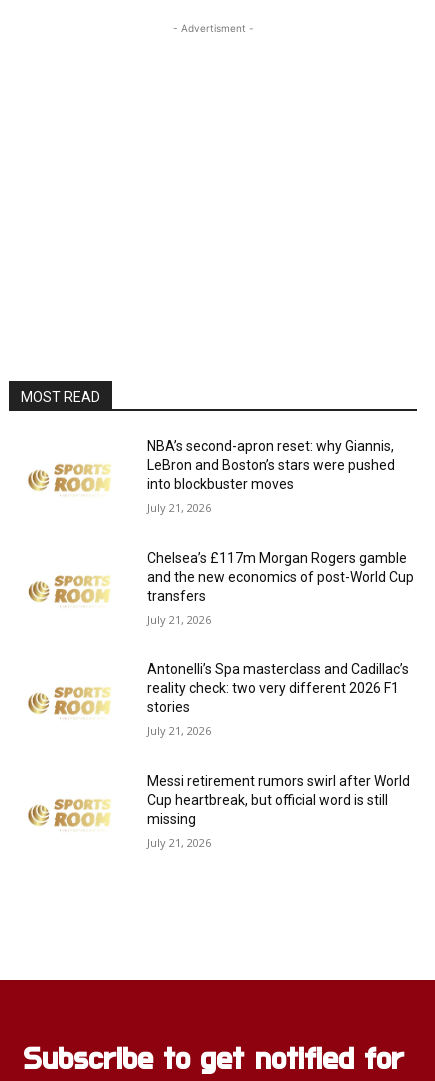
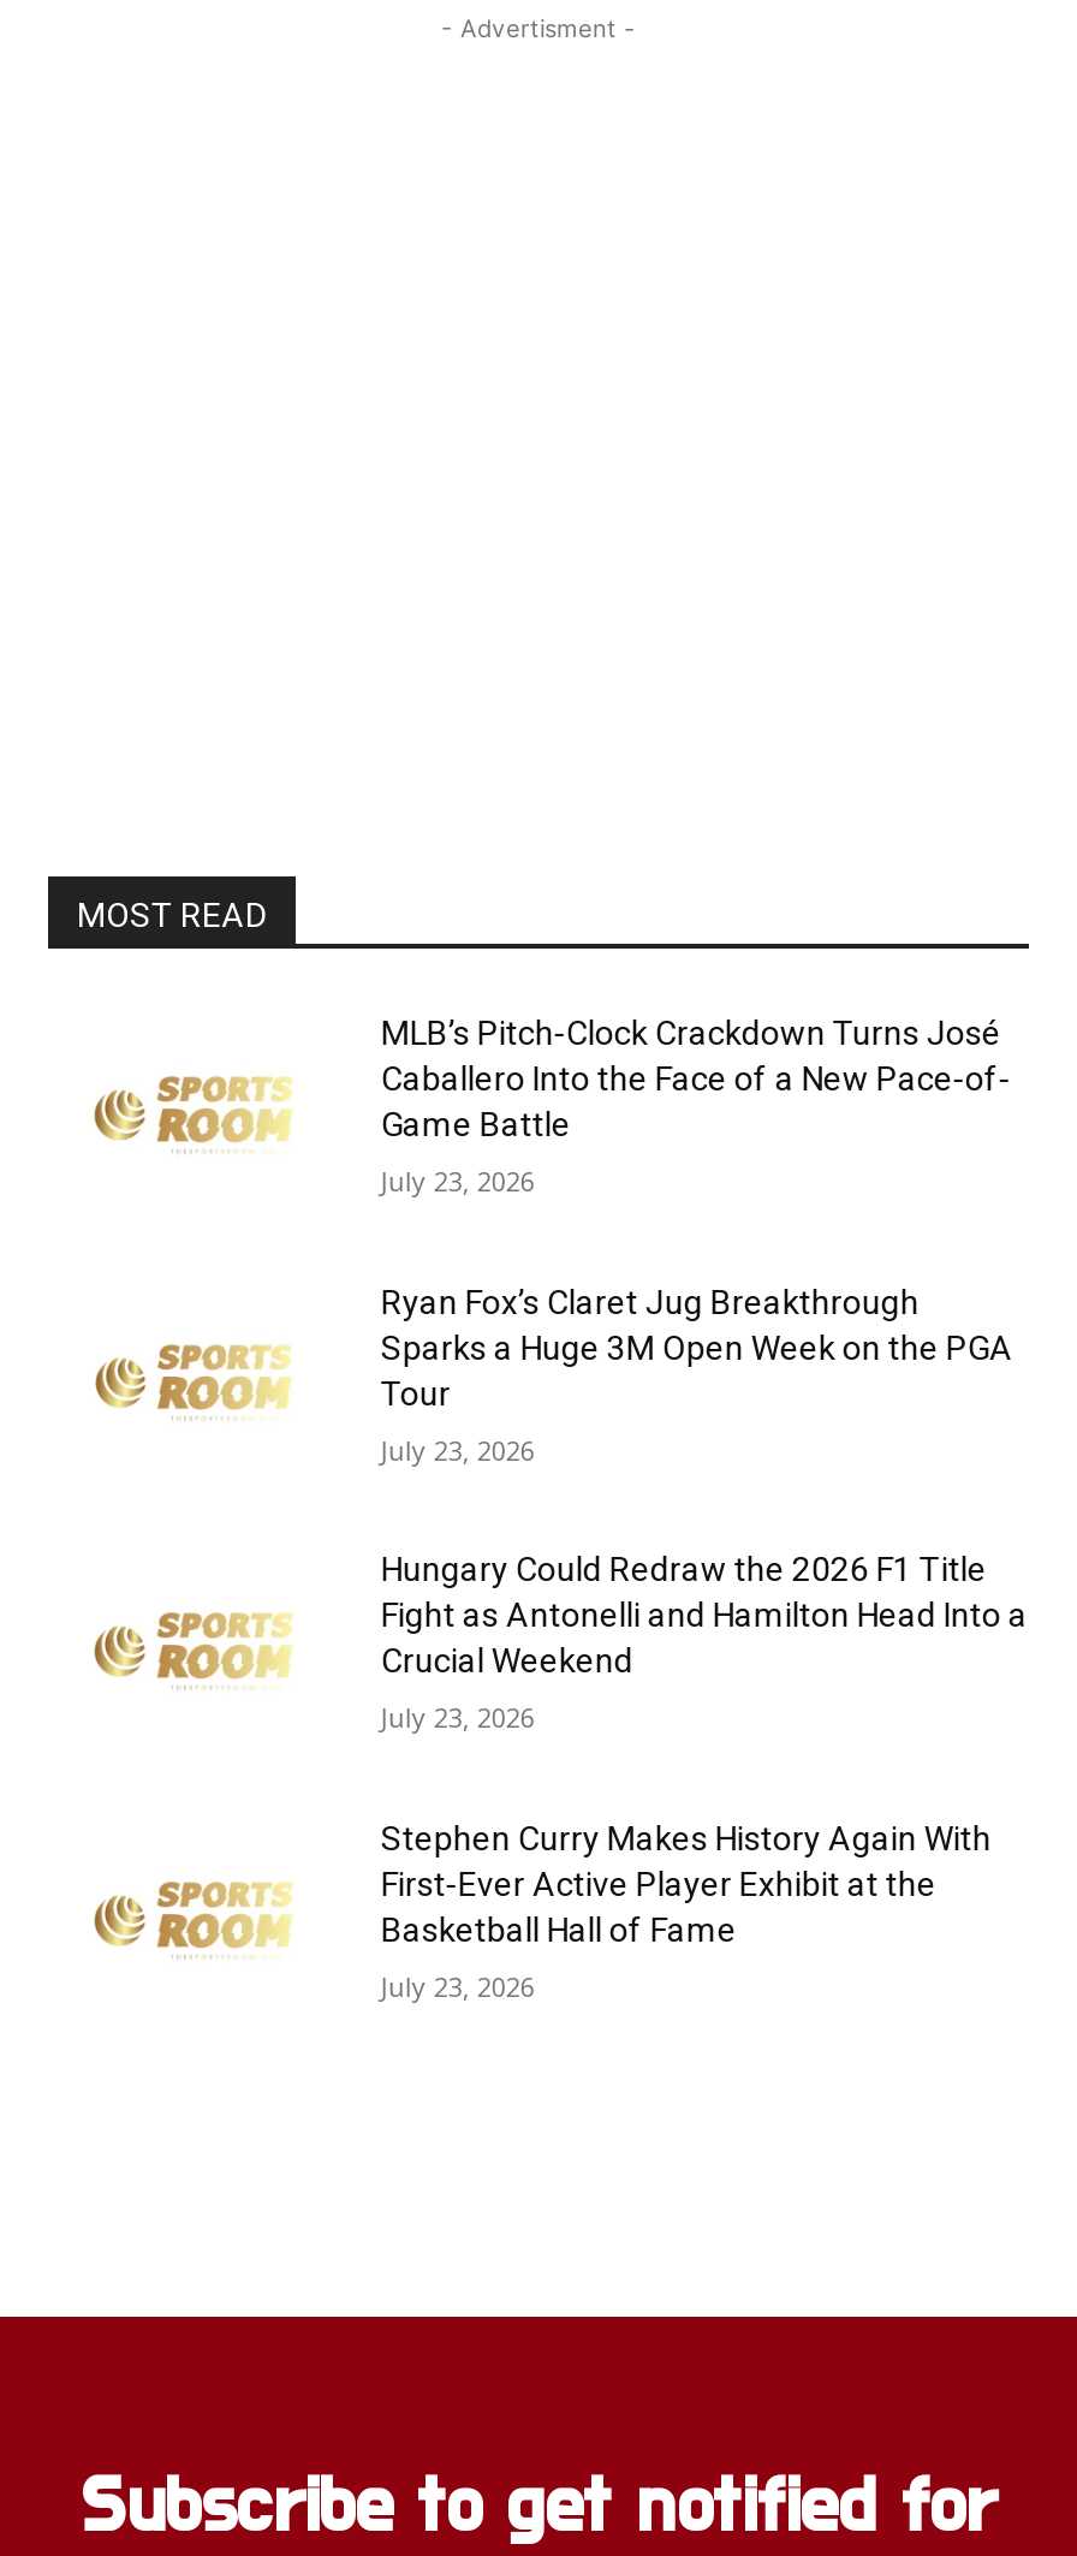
[147,438,395,492] NBA’s second-apron reset: why Giannis, | LeBron and Boston’s stars were pushed | into blockbuster moves -> [381,1014,1011,1143] MLB’s Pitch-Clock Crackdown Turns José | Caballero Into the Face of a New Pace-of- | Game Battle
[147,500,211,515] July 21, 2026 -> [381,1163,535,1199] July 23, 2026
[147,550,414,604] Chelsea’s £117m Morgan Rogers gamble | and the new economics of post-World Cup | transfers -> [381,1282,1013,1412] Ryan Fox’s Claret Jug Breakthrough | Sparks a Huge 3M Open Week on the PGA | Tour
[147,612,211,627] July 21, 2026 -> [381,1431,535,1467] July 23, 2026
[147,661,409,715] Antonelli’s Spa masterclass and Cadillac’s | reality check: two very different 2026 F1 | stories -> [381,1550,1027,1680] Hungary Could Redraw the 2026 F1 Title | Fight as Antonelli and Hamilton Head Into a | Crucial Weekend
[147,723,211,738] July 21, 2026 -> [381,1700,535,1736] July 23, 2026
[147,773,410,827] Messi retirement rumors swirl after World | Cup heartbreak, but official word is still | missing -> [381,1819,991,1949] Stephen Curry Makes History Again With | First-Ever Active Player Exhibit at the | Basketball Hall of Fame
[147,835,211,850] July 21, 2026 -> [381,1968,535,2004] July 23, 2026

